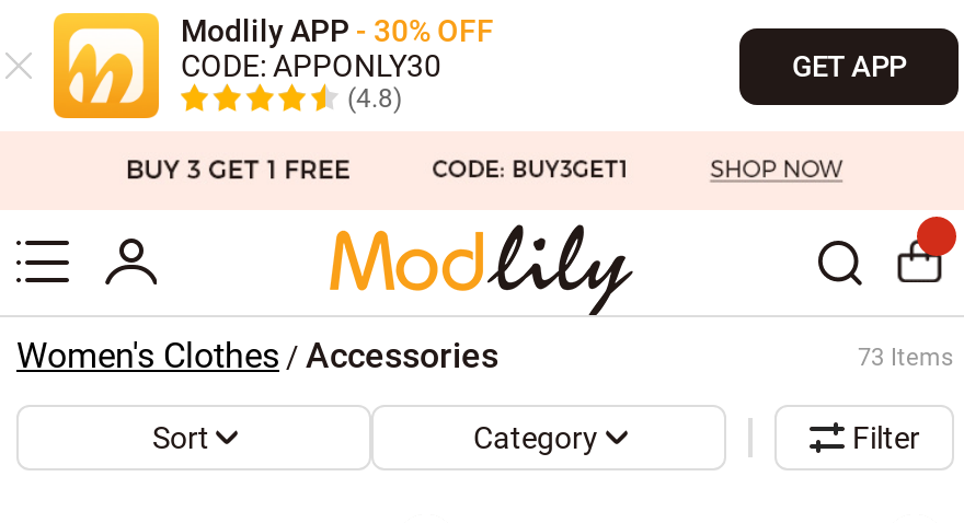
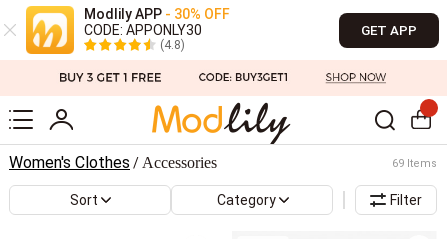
[858,344,954,373] 73 Items -> [392,157,437,170] 69 Items

